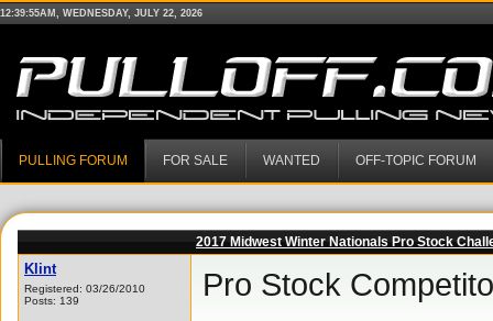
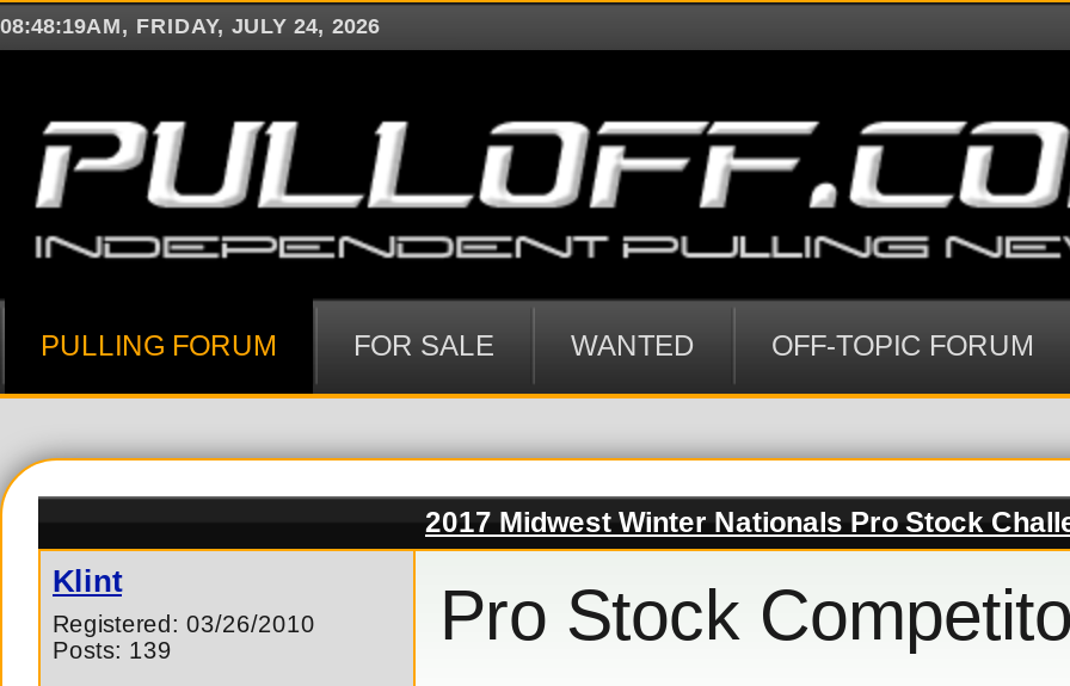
[0,8,202,19] 12:39:55AM, WEDNESDAY, JULY 22, 2026 -> [0,14,380,38] 08:48:19AM, FRIDAY, JULY 24, 2026

